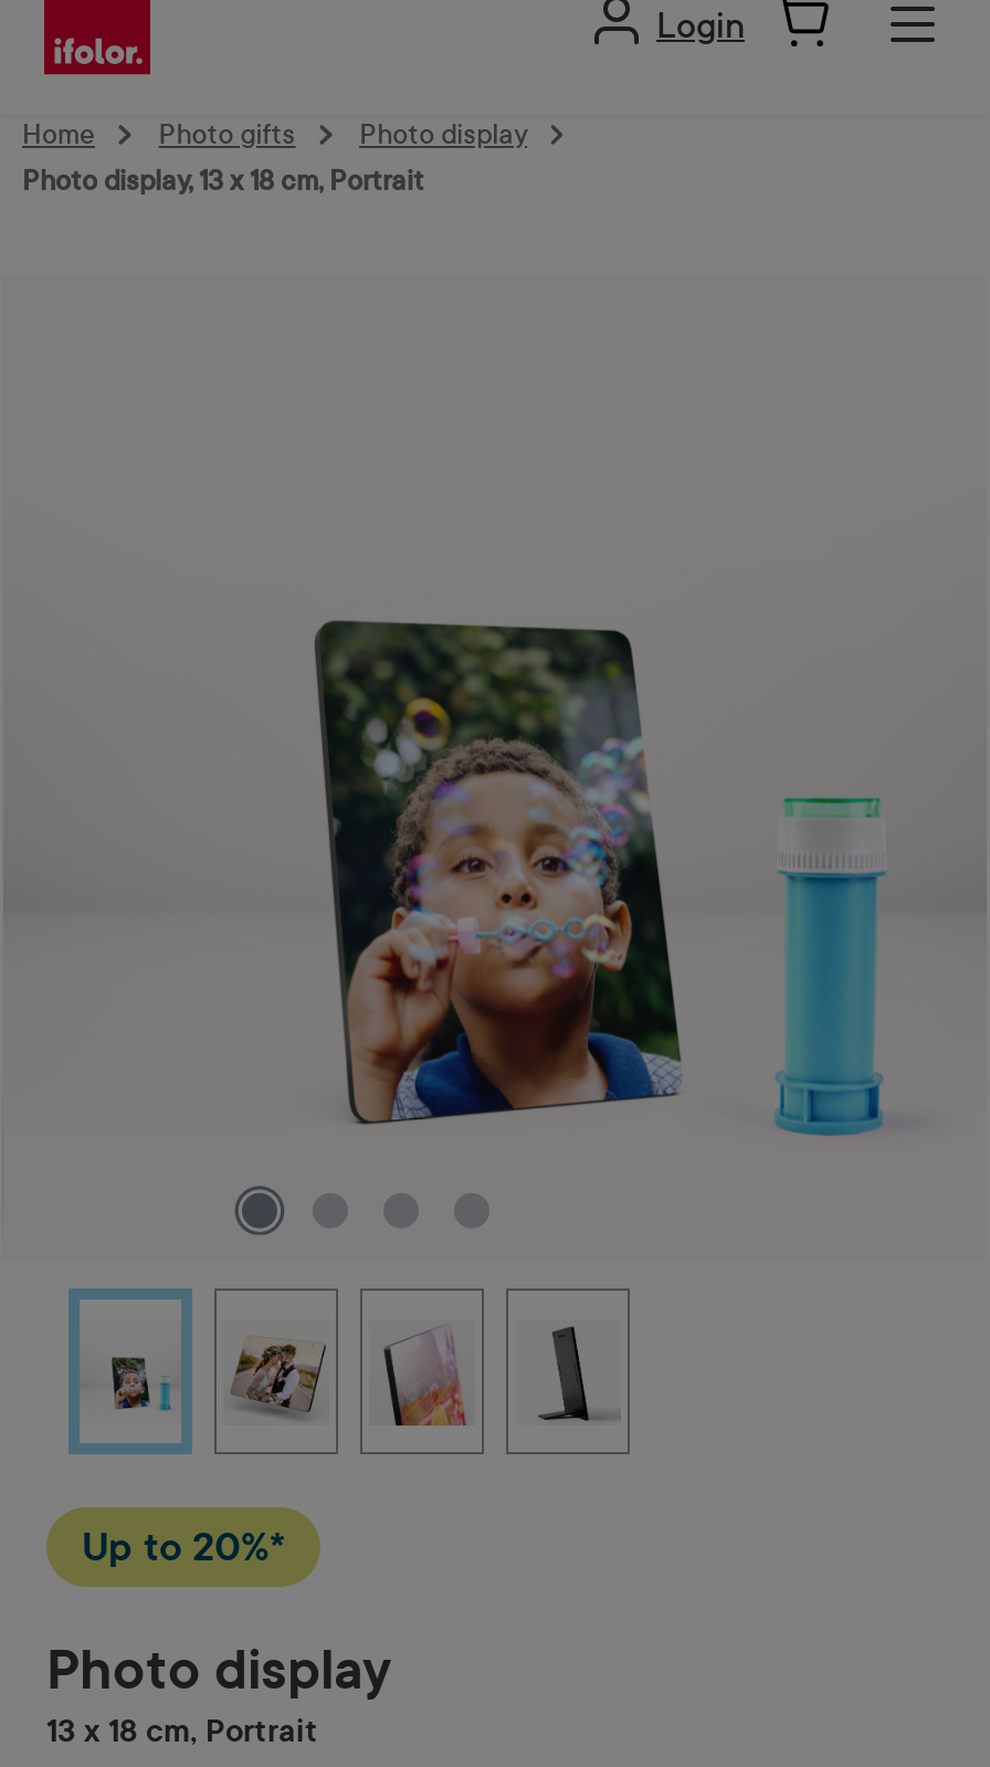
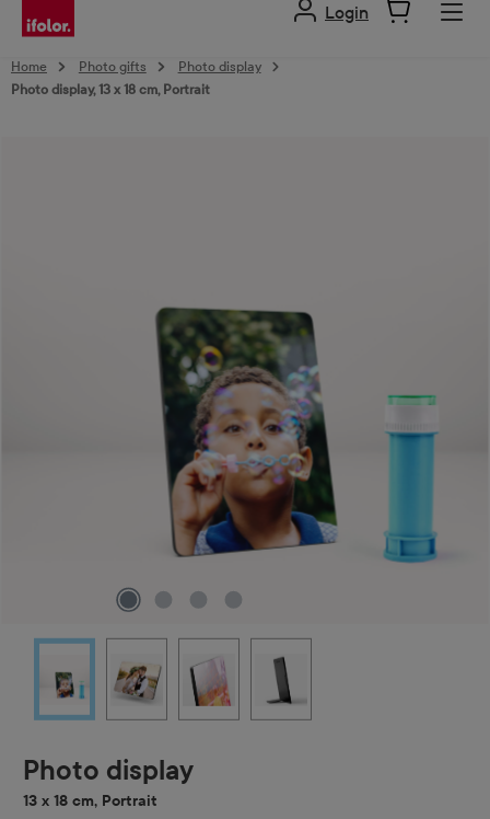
[82,1525,285,1569] Up to 20%* -> none

